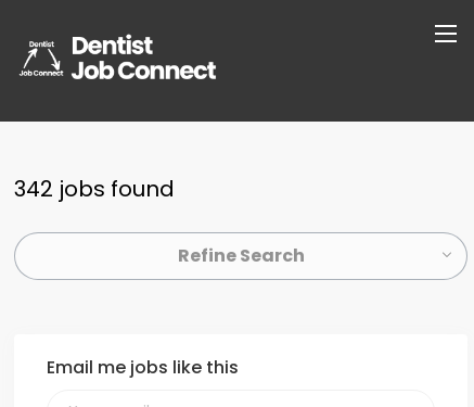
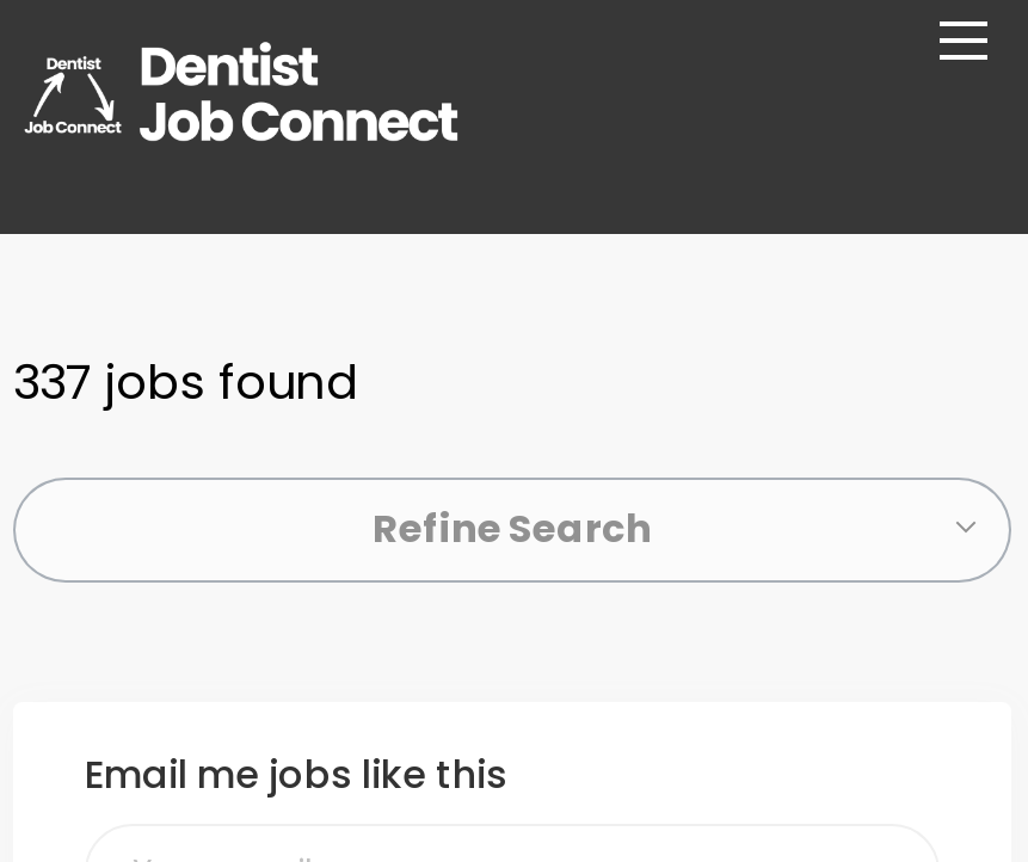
[14,174,175,204] 342 jobs found -> [13,349,359,415] 337 jobs found

